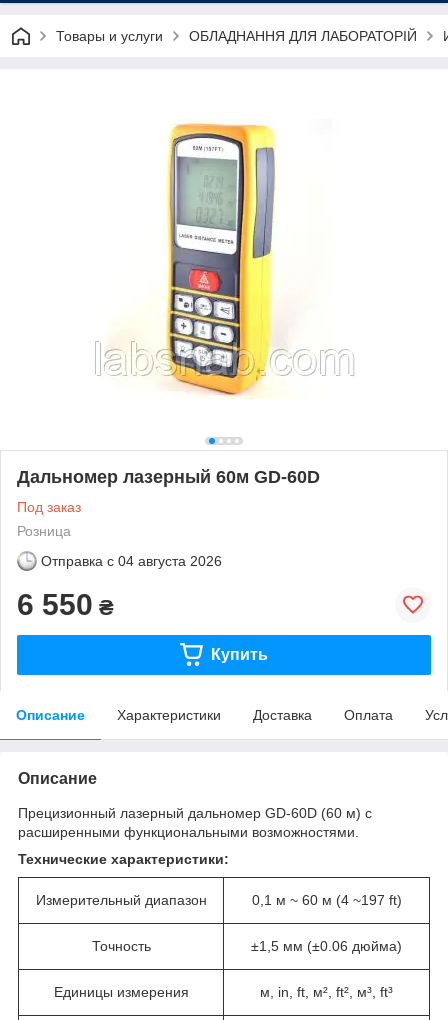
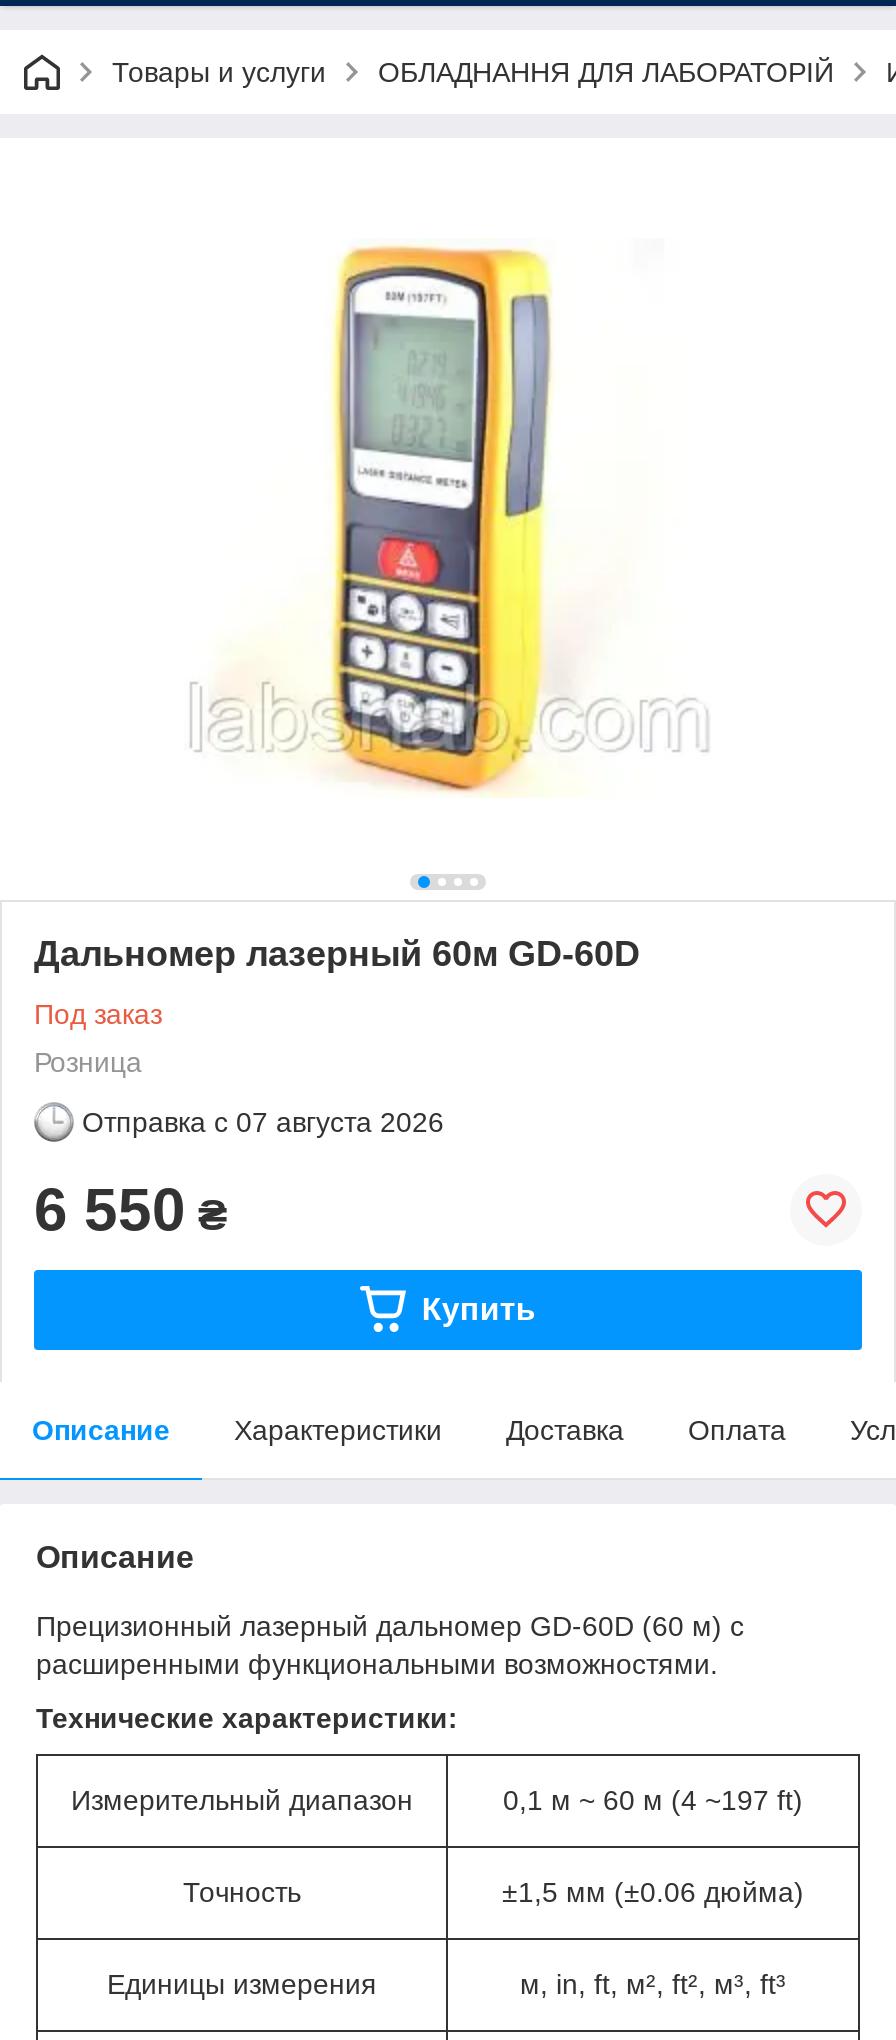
[41,553,222,569] Отправка с 04 августа 2026 -> [82,1106,444,1138] Отправка с 07 августа 2026

